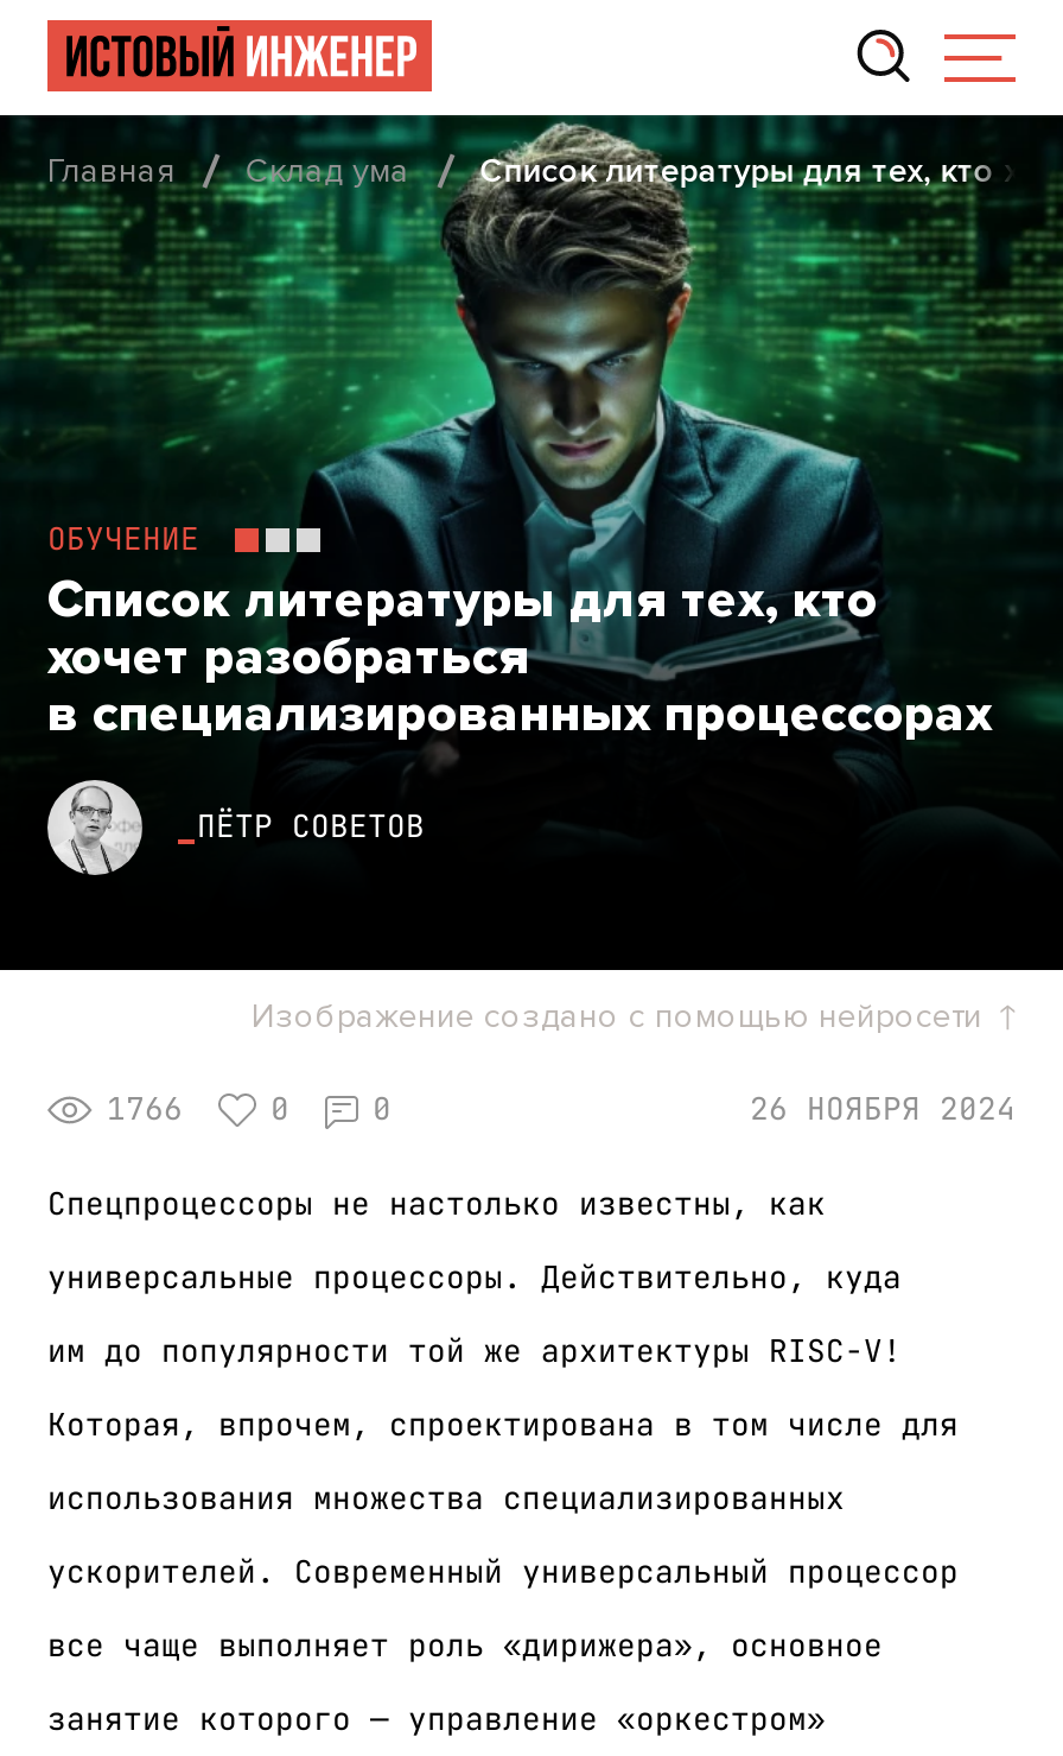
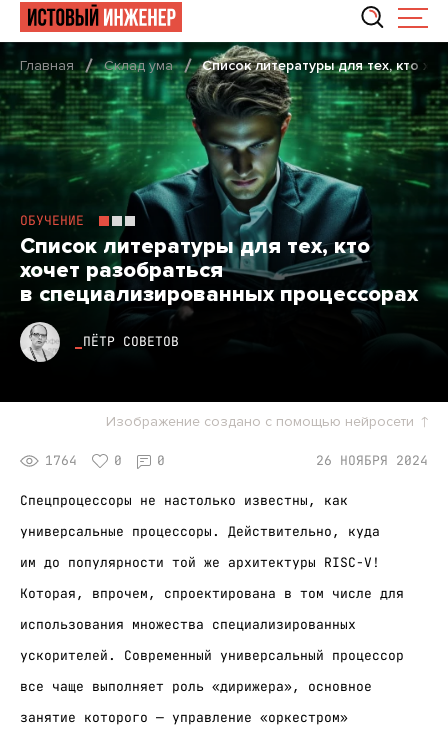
[107,1089,183,1129] 1766 -> [45,452,77,469] 1764

